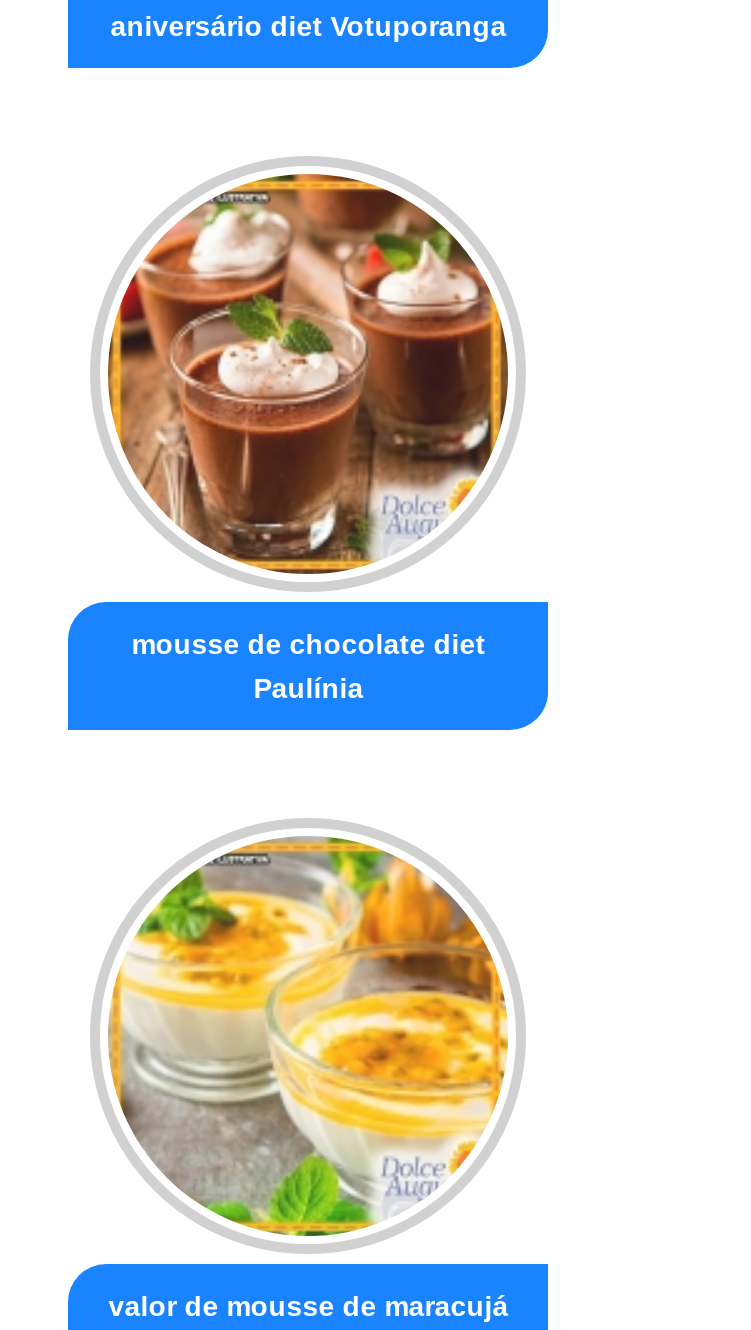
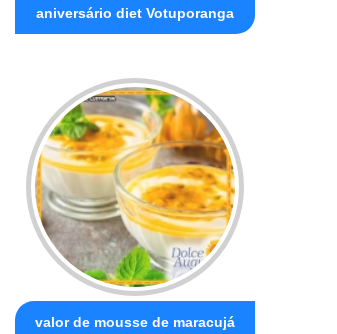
[108,172,510,703] [image] | mousse de chocolate diet | Paulínia -> none

